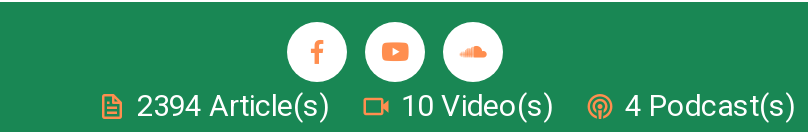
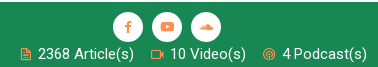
[137,88,795,124] 2394 Article(s) 10 Video(s) 4 Podcast(s) -> [38,45,367,63] 2368 Article(s) 10 Video(s) 4 Podcast(s)

